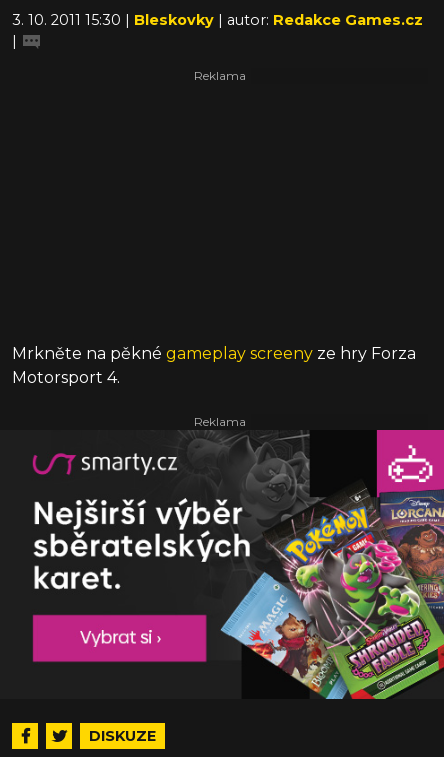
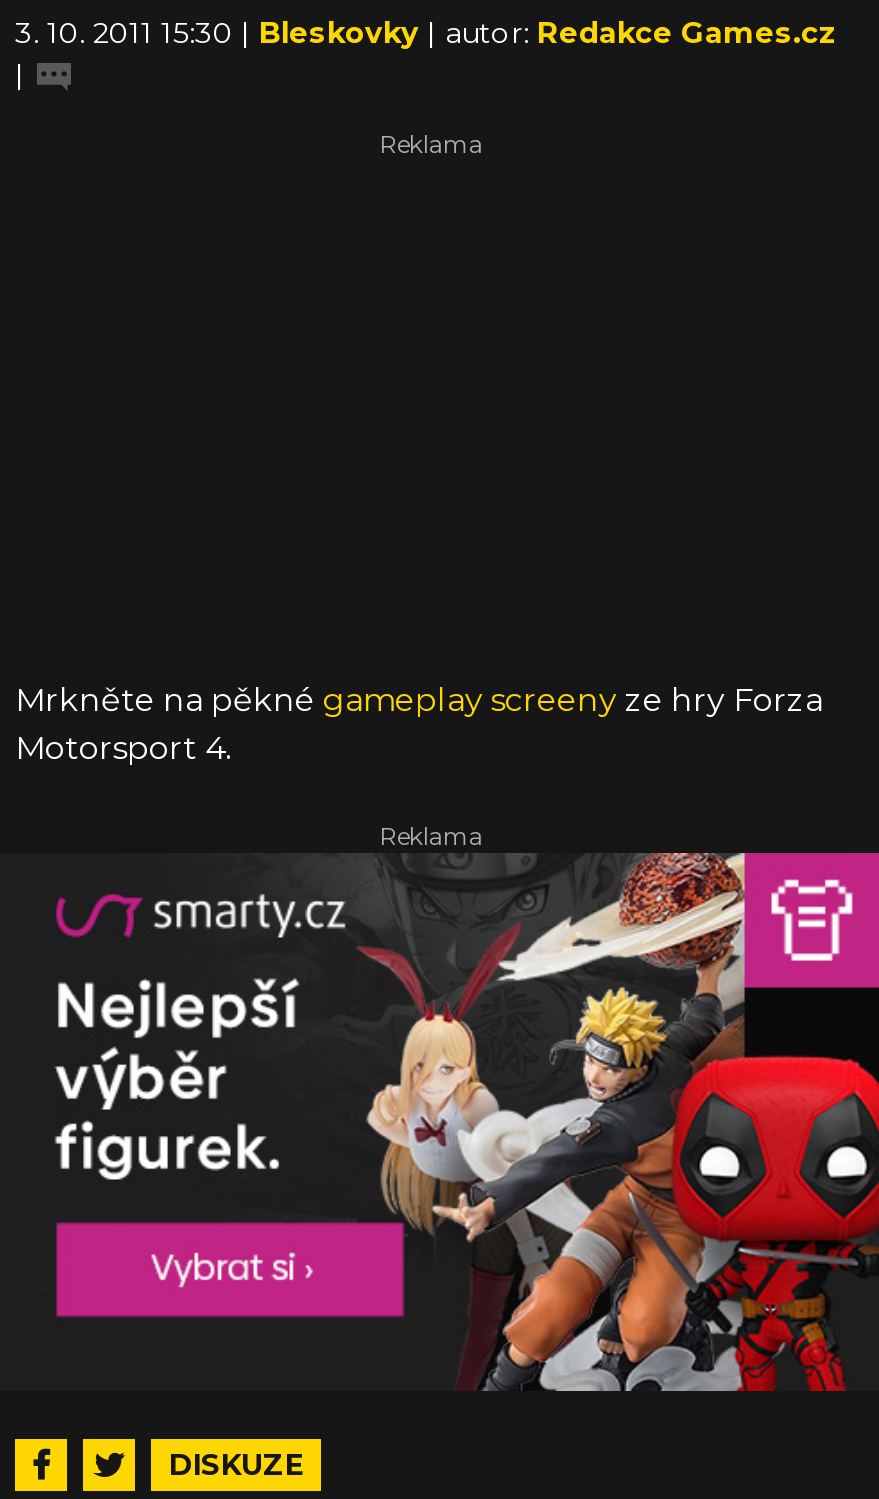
[32,430,441,700] [image] -> [53,851,873,1393] [image]

